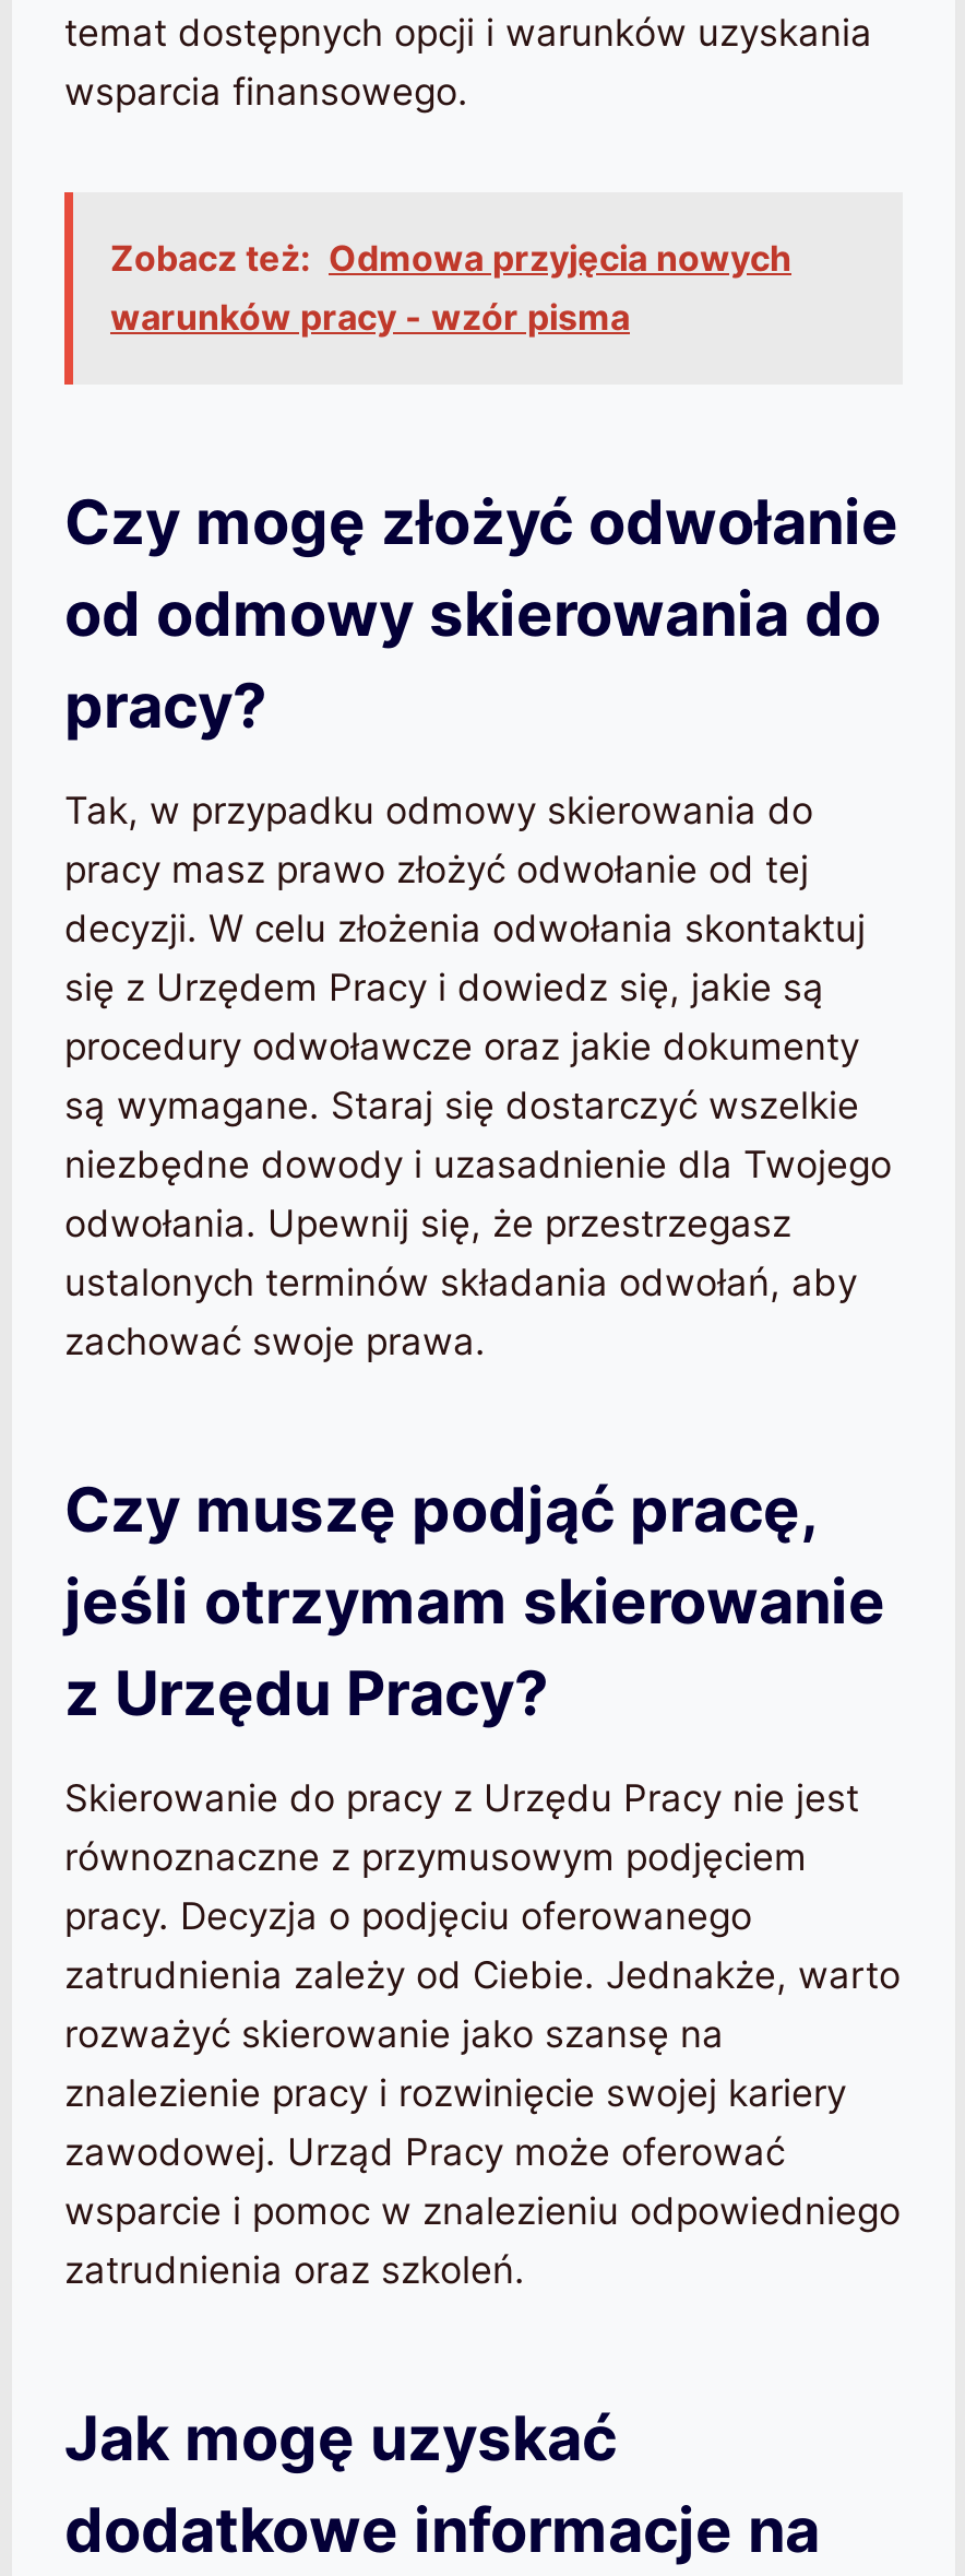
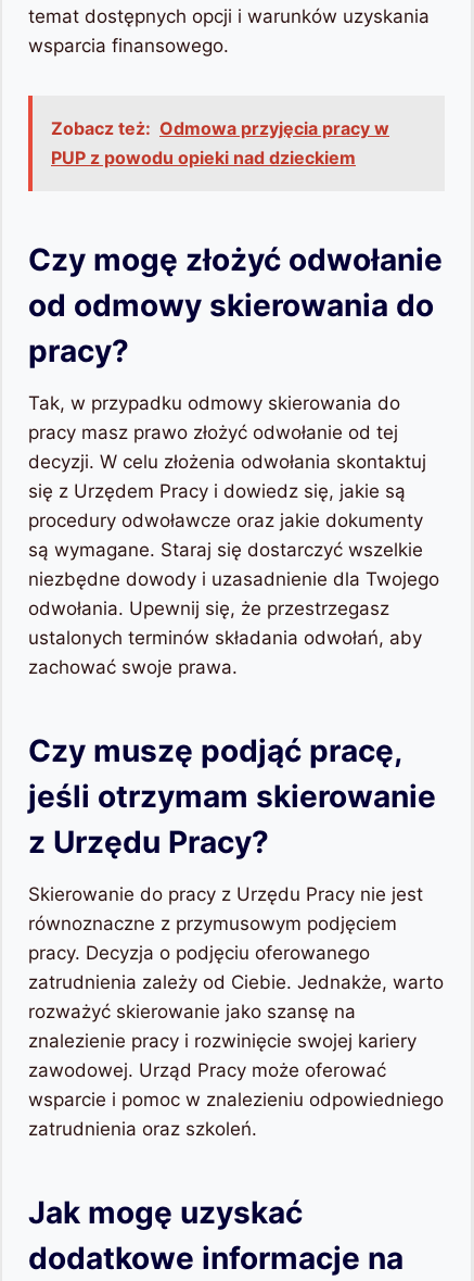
[110,236,791,339] Zobacz też: Odmowa przyjęcia nowych | warunków pracy - wzór pisma -> [51,117,389,169] Zobacz też: Odmowa przyjęcia pracy w | PUP z powodu opieki nad dzieckiem

